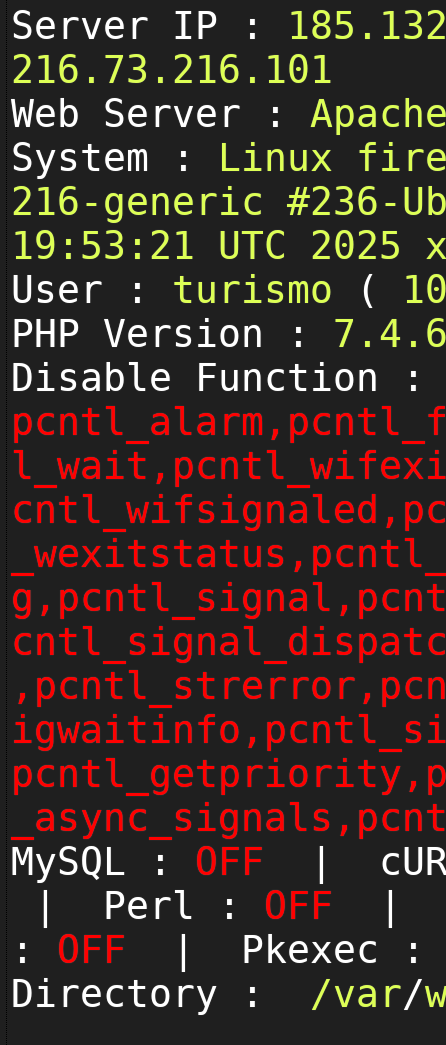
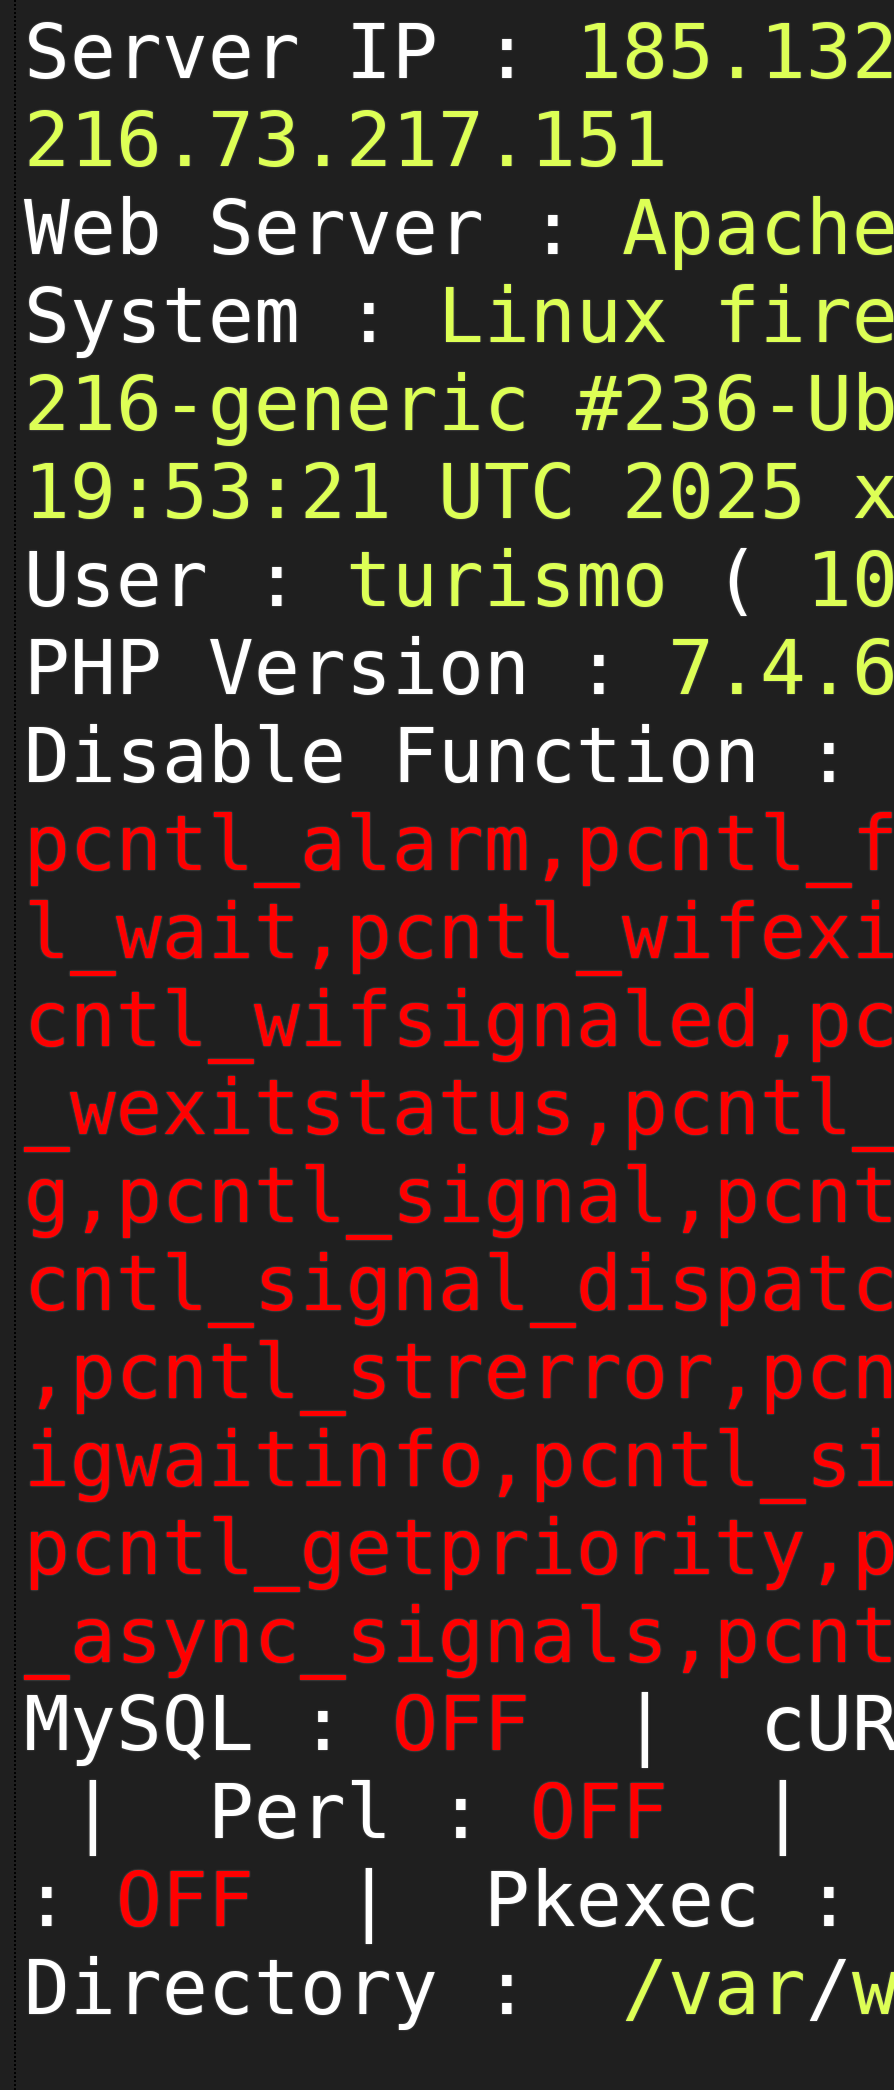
[11,48,333,92] 216.73.216.101 -> [24,96,668,184] 216.73.217.151

